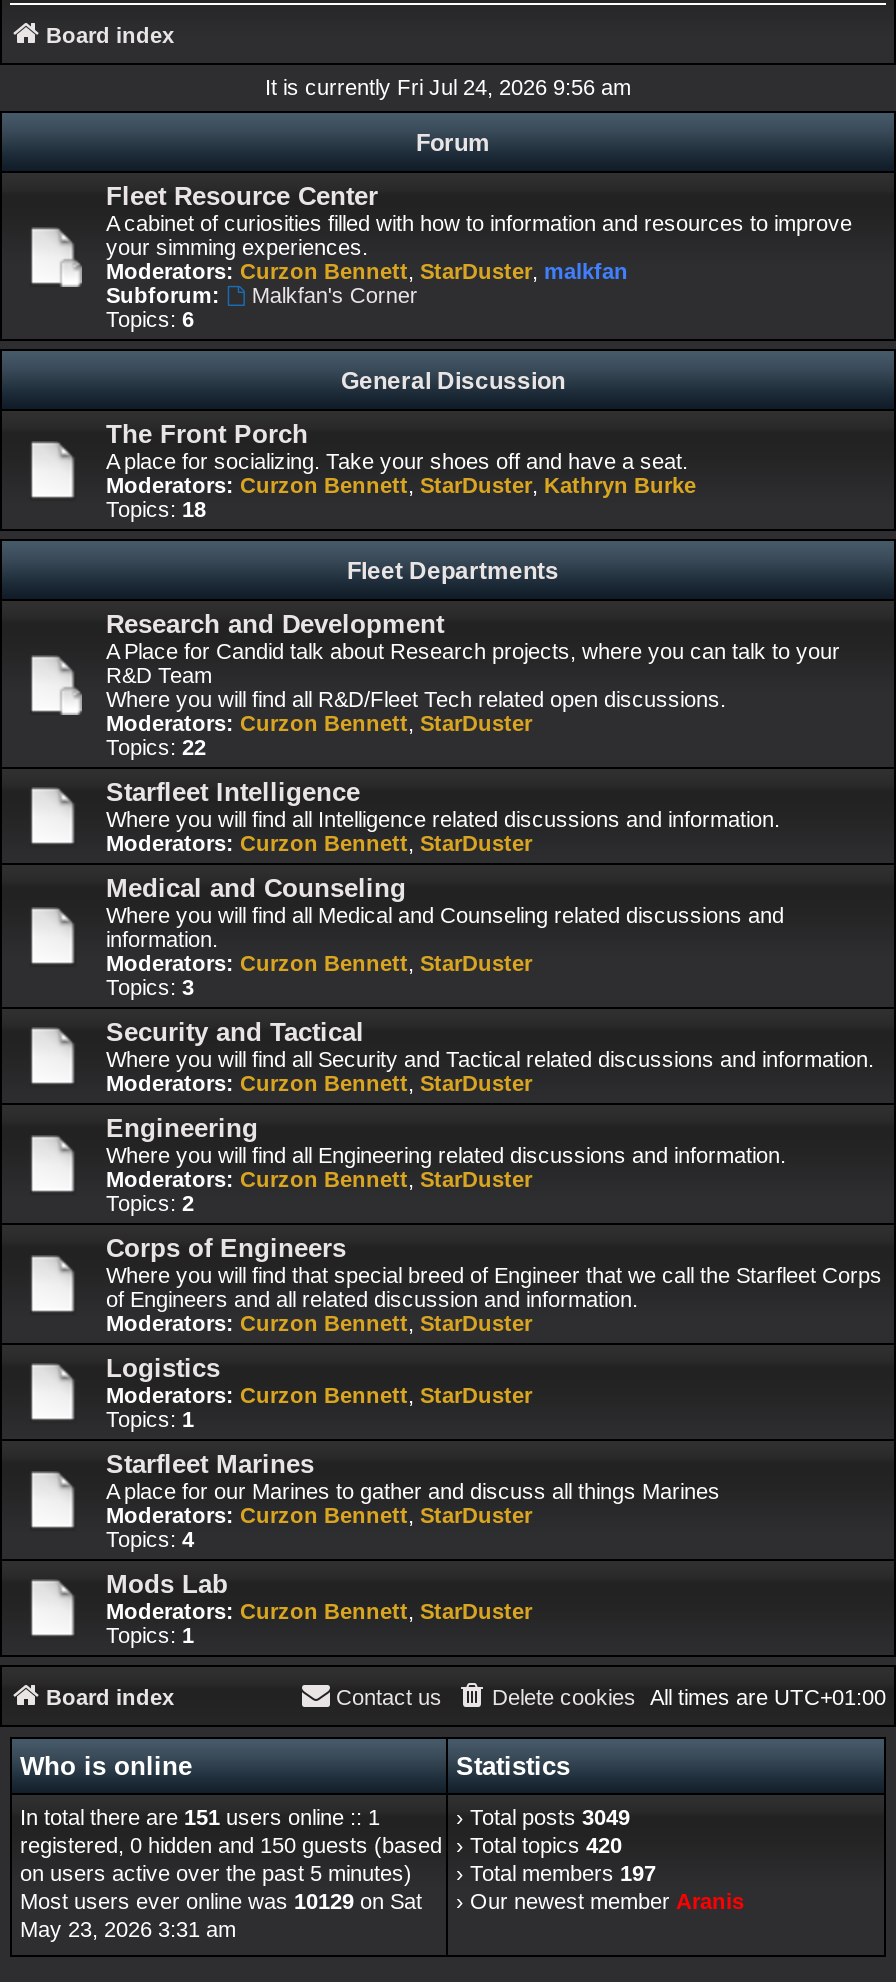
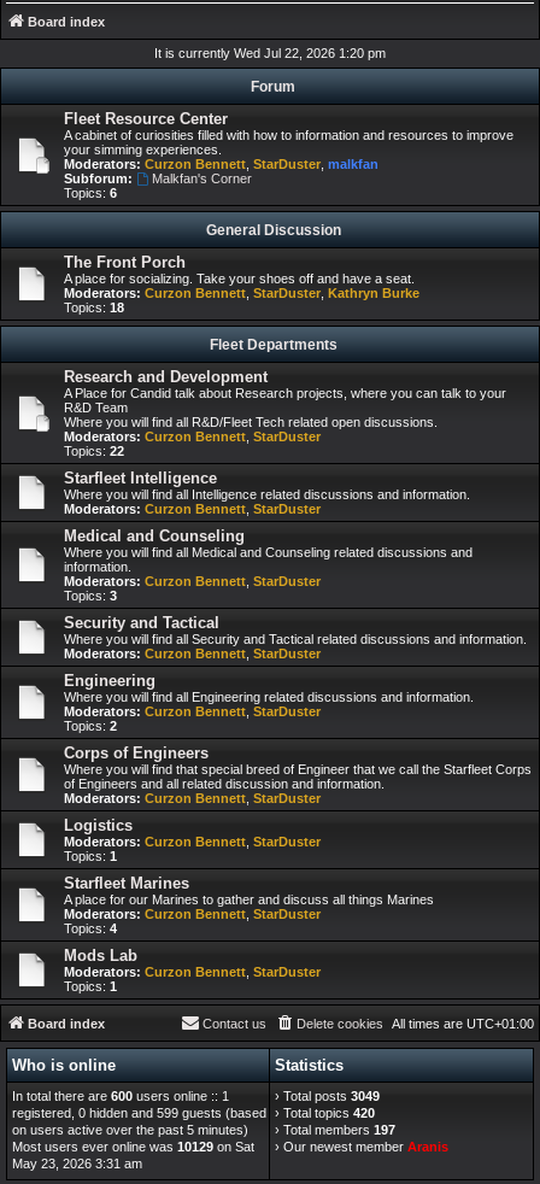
[265,75,631,99] It is currently Fri Jul 24, 2026 9:56 am -> [154,46,386,60] It is currently Wed Jul 22, 2026 1:20 pm
[20,1805,380,1829] In total there are 151 users online :: 1 -> [12,1089,229,1103] In total there are 600 users online :: 1
[20,1833,442,1857] registered, 0 hidden and 150 guests (based -> [12,1106,266,1120] registered, 0 hidden and 599 guests (based

